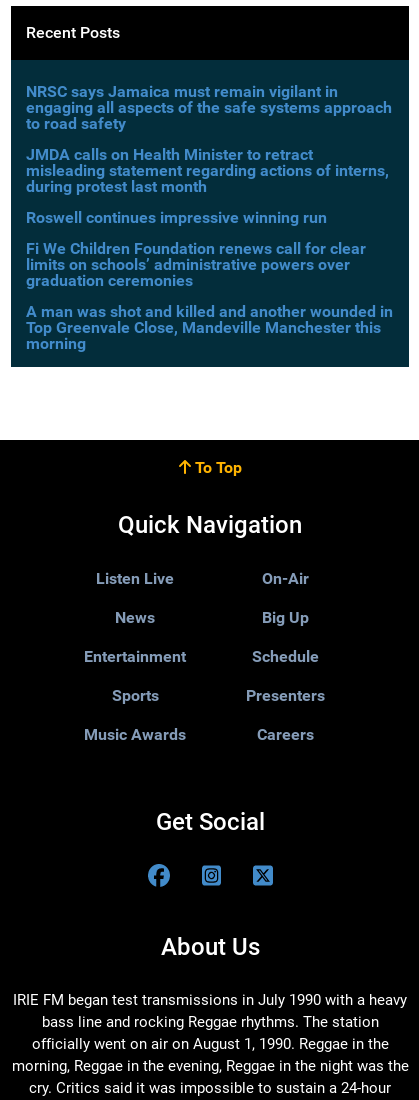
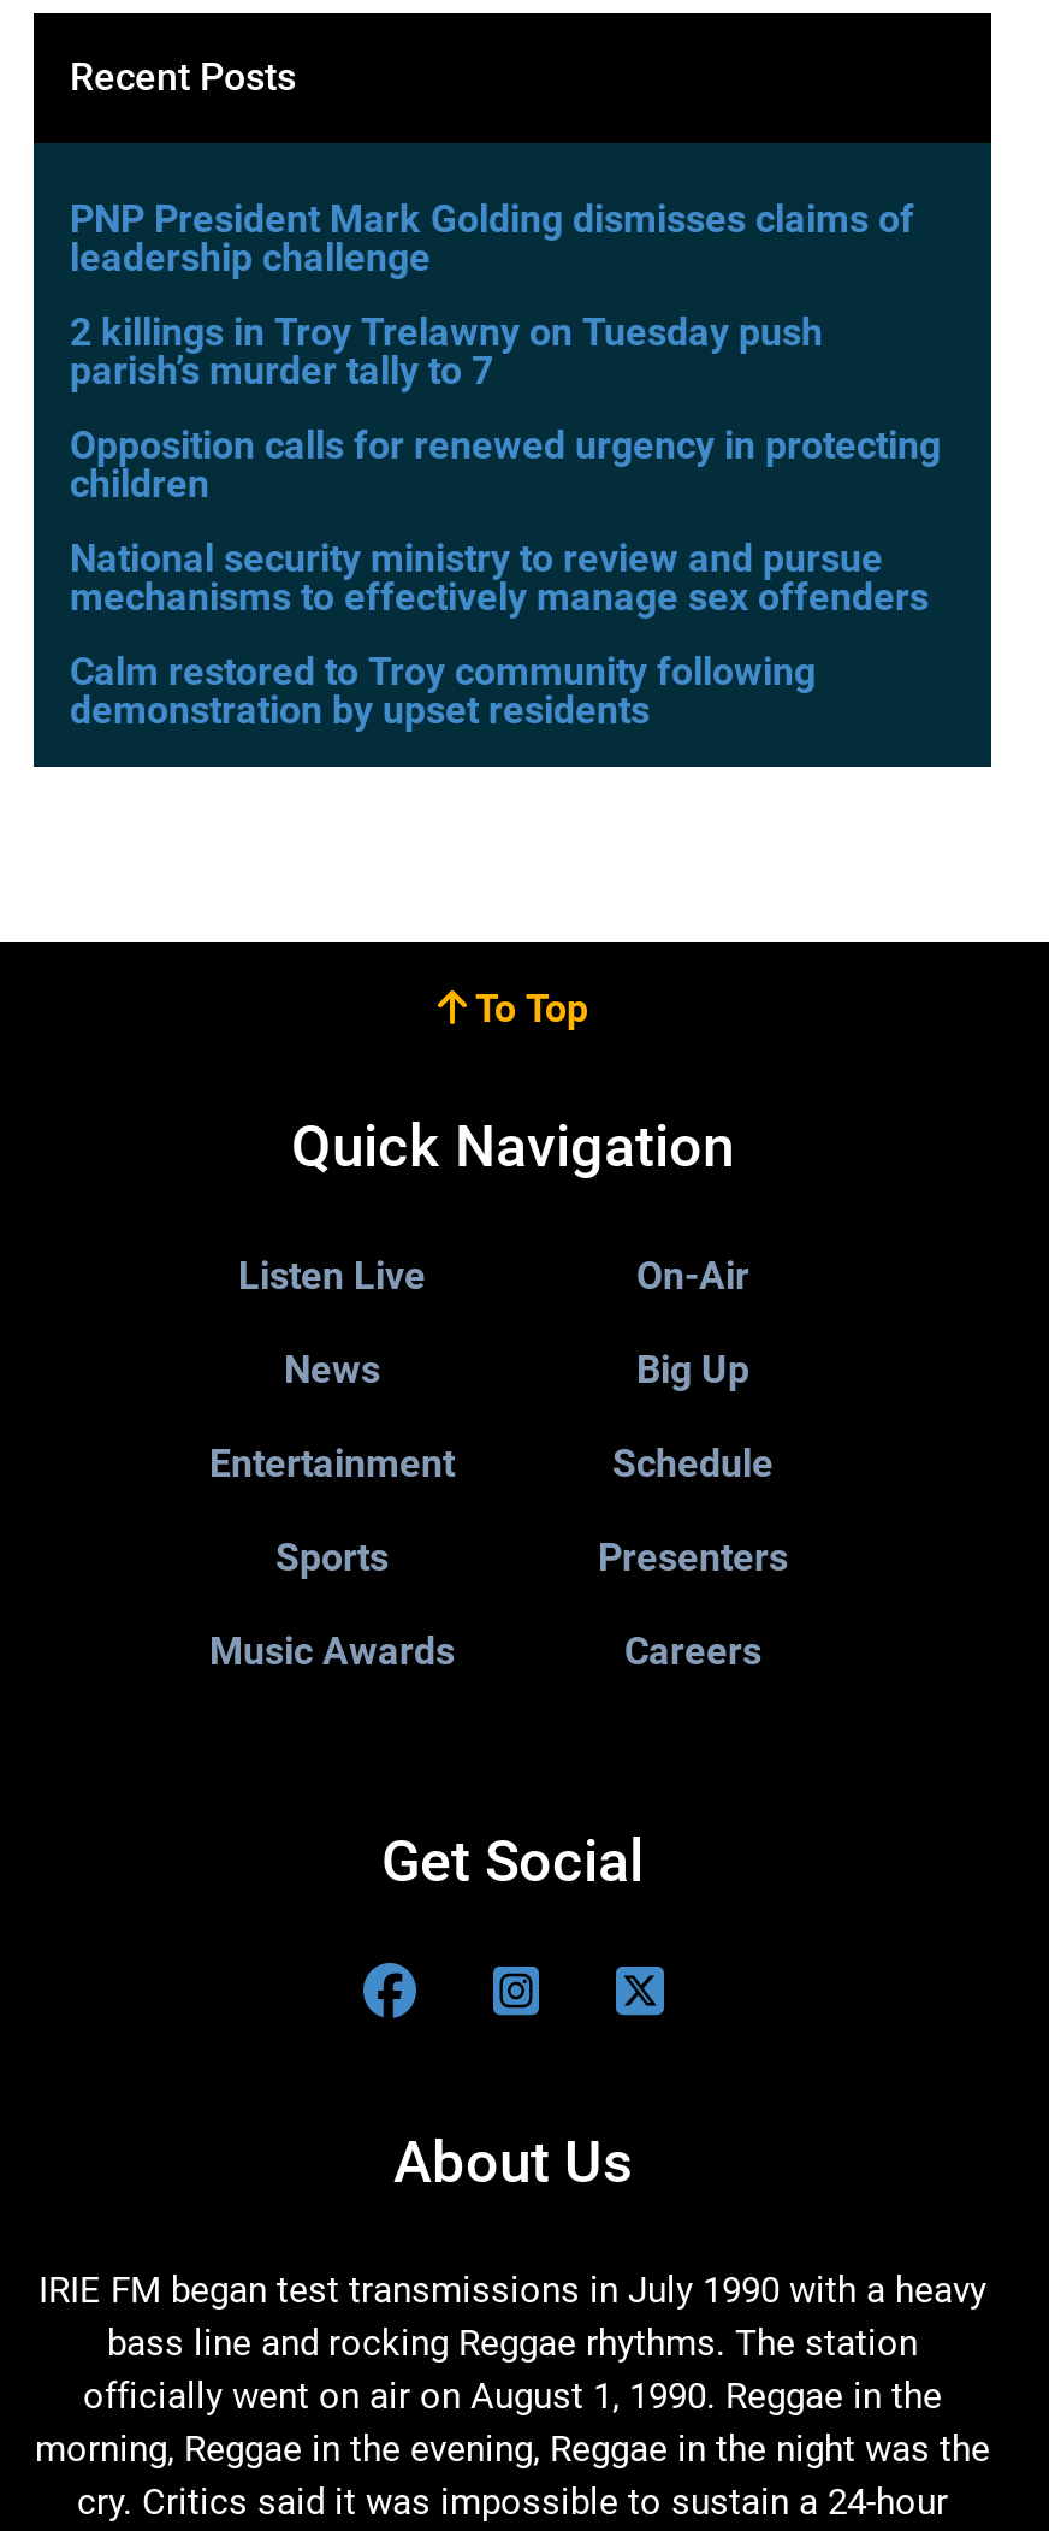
[26,82,392,133] NRSC says Jamaica must remain vigilant in | engaging all aspects of the safe systems approach | to road safety -> [70,196,914,280] PNP President Mark Golding dismisses claims of | leadership challenge
[26,145,389,196] JMDA calls on Health Minister to retract | misleading statement regarding actions of interns, | during protest last month -> [70,309,823,394] 2 killings in Troy Trelawny on Tuesday push | parish’s murder tally to 7
[26,208,327,227] Roswell continues impressive winning run -> [70,422,941,507] Opposition calls for renewed urgency in protecting | children
[26,239,366,290] Fi We Children Foundation renews call for clear | limits on schools’ administrative powers over | graduation ceremonies -> [70,536,929,620] National security ministry to review and pursue | mechanisms to effectively manage sex offenders
[26,302,393,353] A man was shot and killed and another wounded in | Top Greenvale Close, Mandeville Manchester this | morning -> [70,649,816,733] Calm restored to Troy community following | demonstration by upset residents

